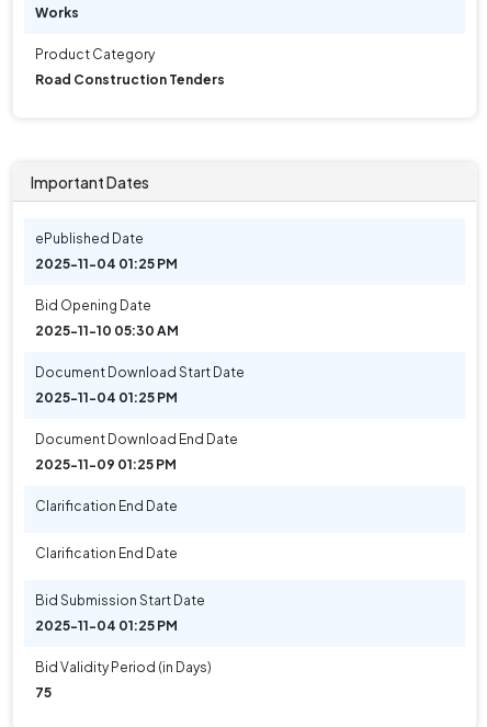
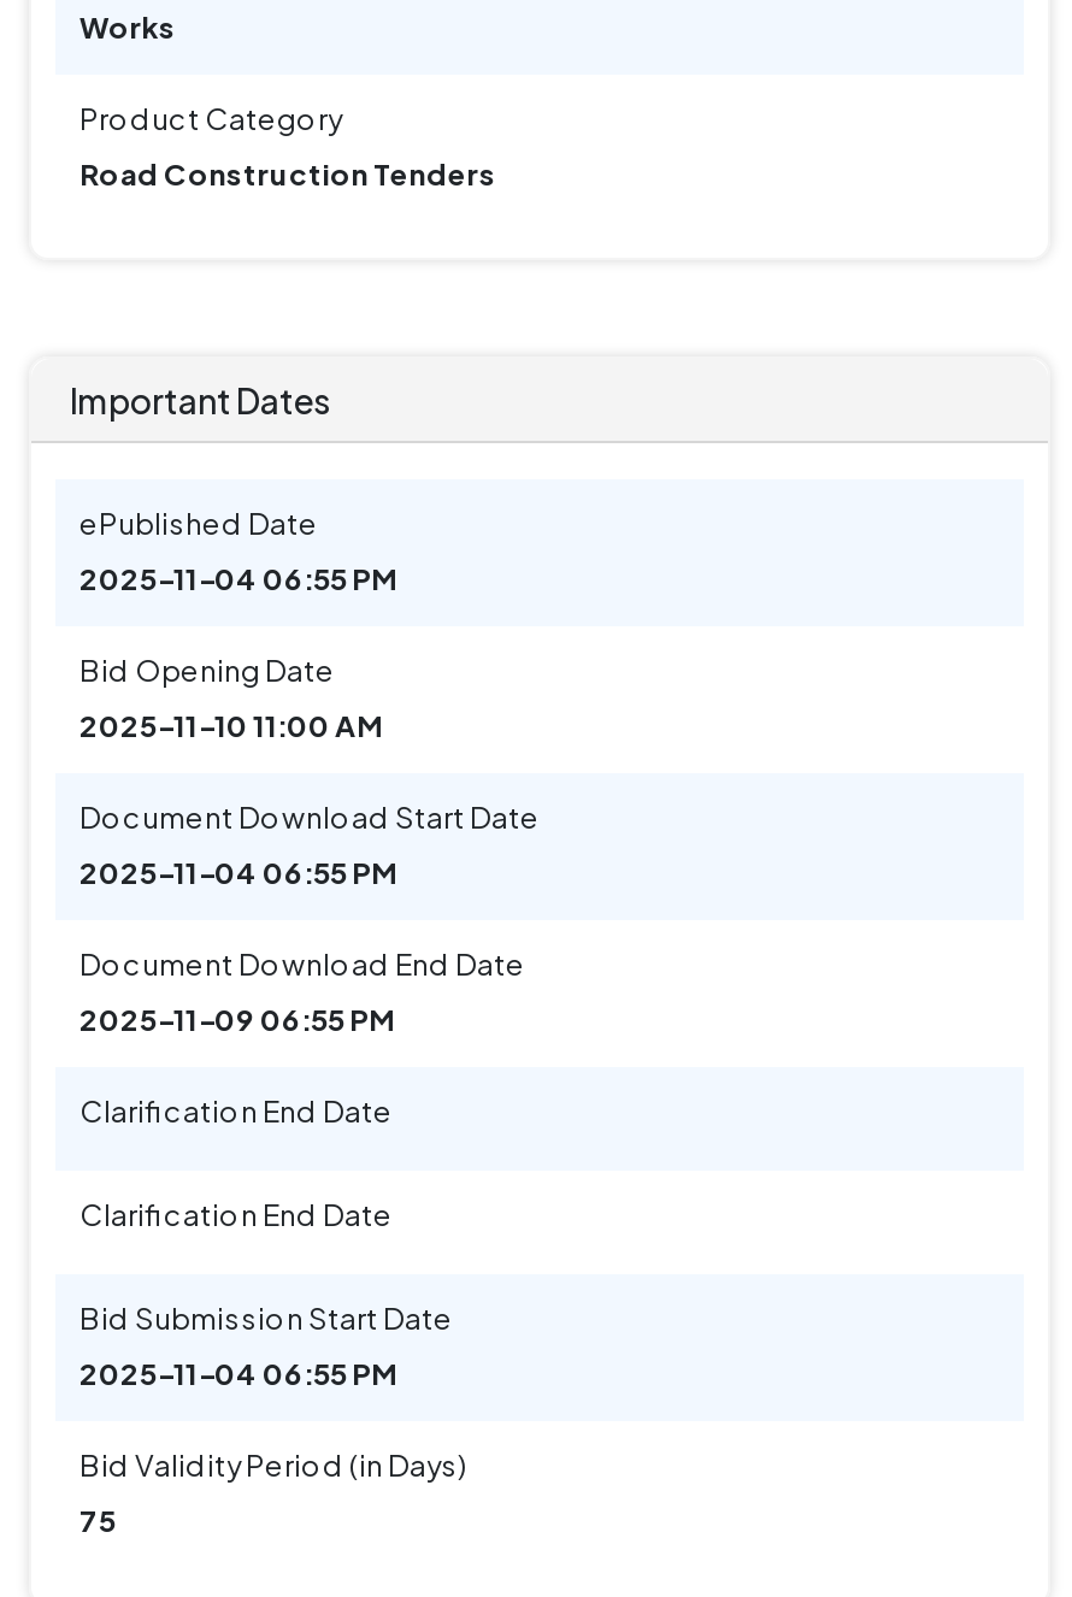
[35,255,178,272] 2025-11-04 01:25 PM -> [79,561,397,597] 2025-11-04 06:55 PM
[35,322,179,339] 2025-11-10 05:30 AM -> [79,708,383,744] 2025-11-10 11:00 AM
[35,389,178,406] 2025-11-04 01:25 PM -> [79,855,397,891] 2025-11-04 06:55 PM
[35,456,177,473] 2025-11-09 01:25 PM -> [79,1002,395,1038] 2025-11-09 06:55 PM
[35,617,178,634] 2025-11-04 01:25 PM -> [79,1356,397,1392] 2025-11-04 06:55 PM

